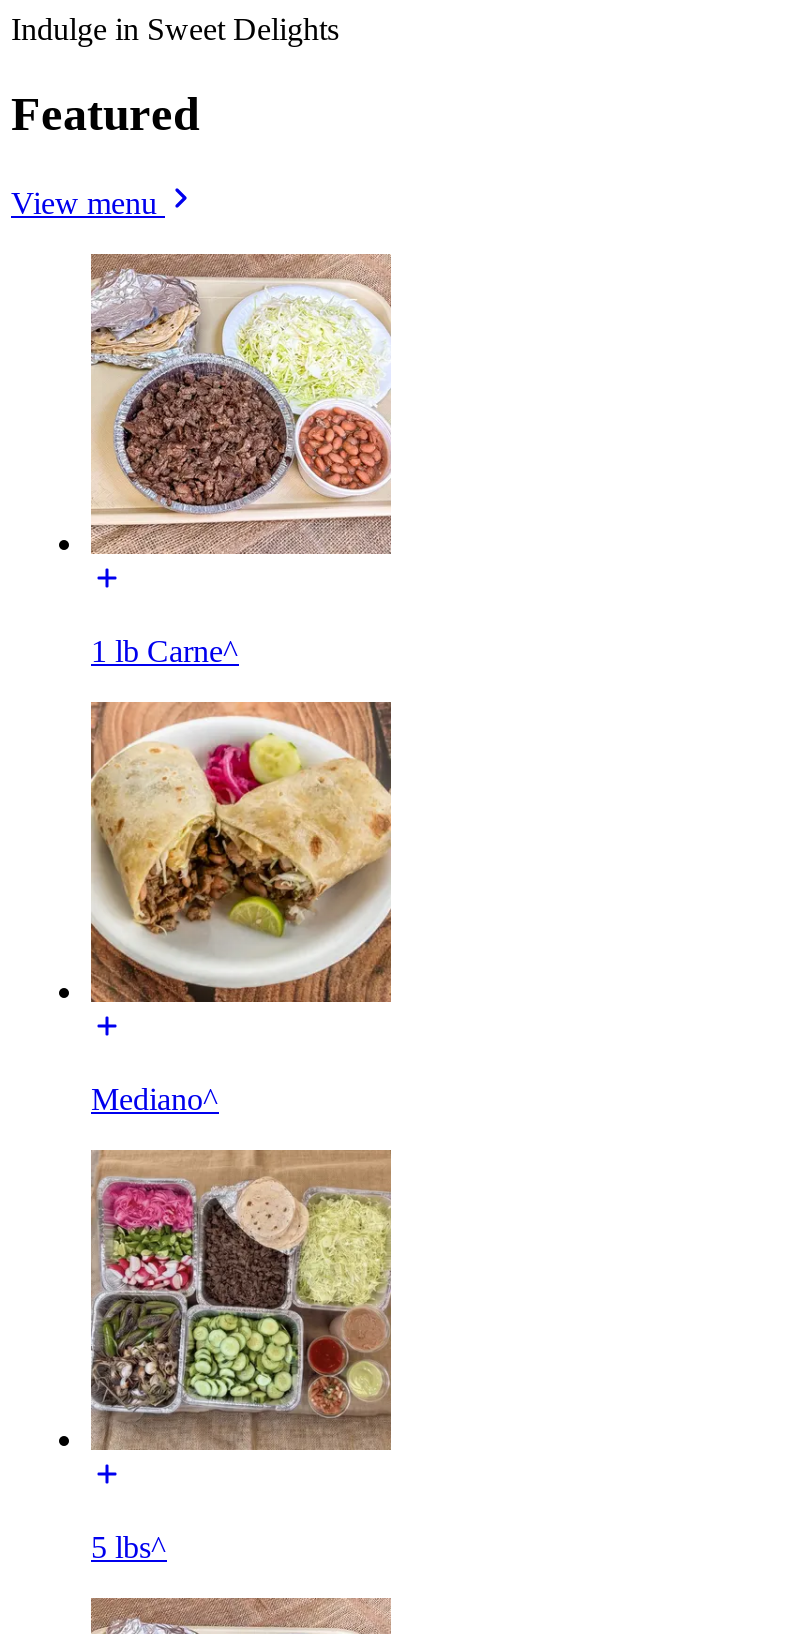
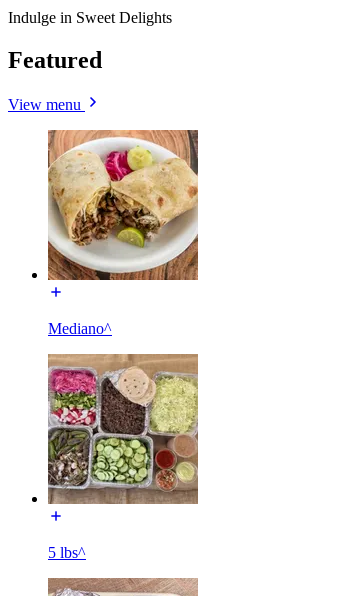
[91,254,391,667] [image] | 1 lb Carne^ -> none
moved [91,1174,389,1448] -> [48,366,198,504]: [image]

